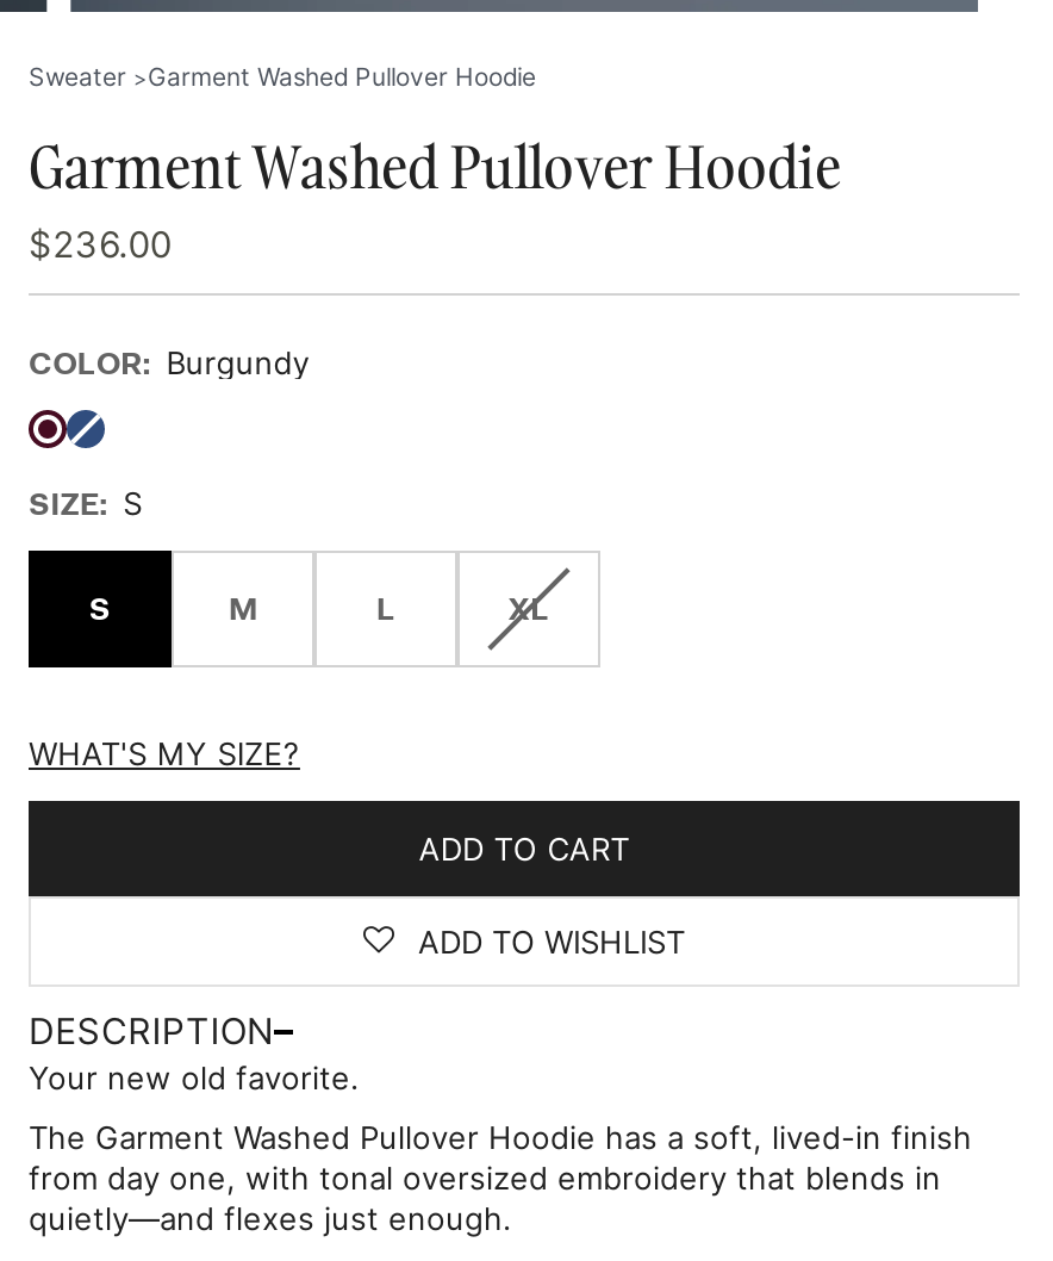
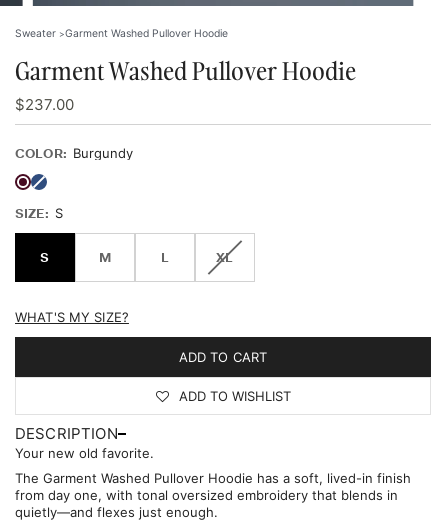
[29,223,172,268] $236.00 -> [15,95,74,114] $237.00

